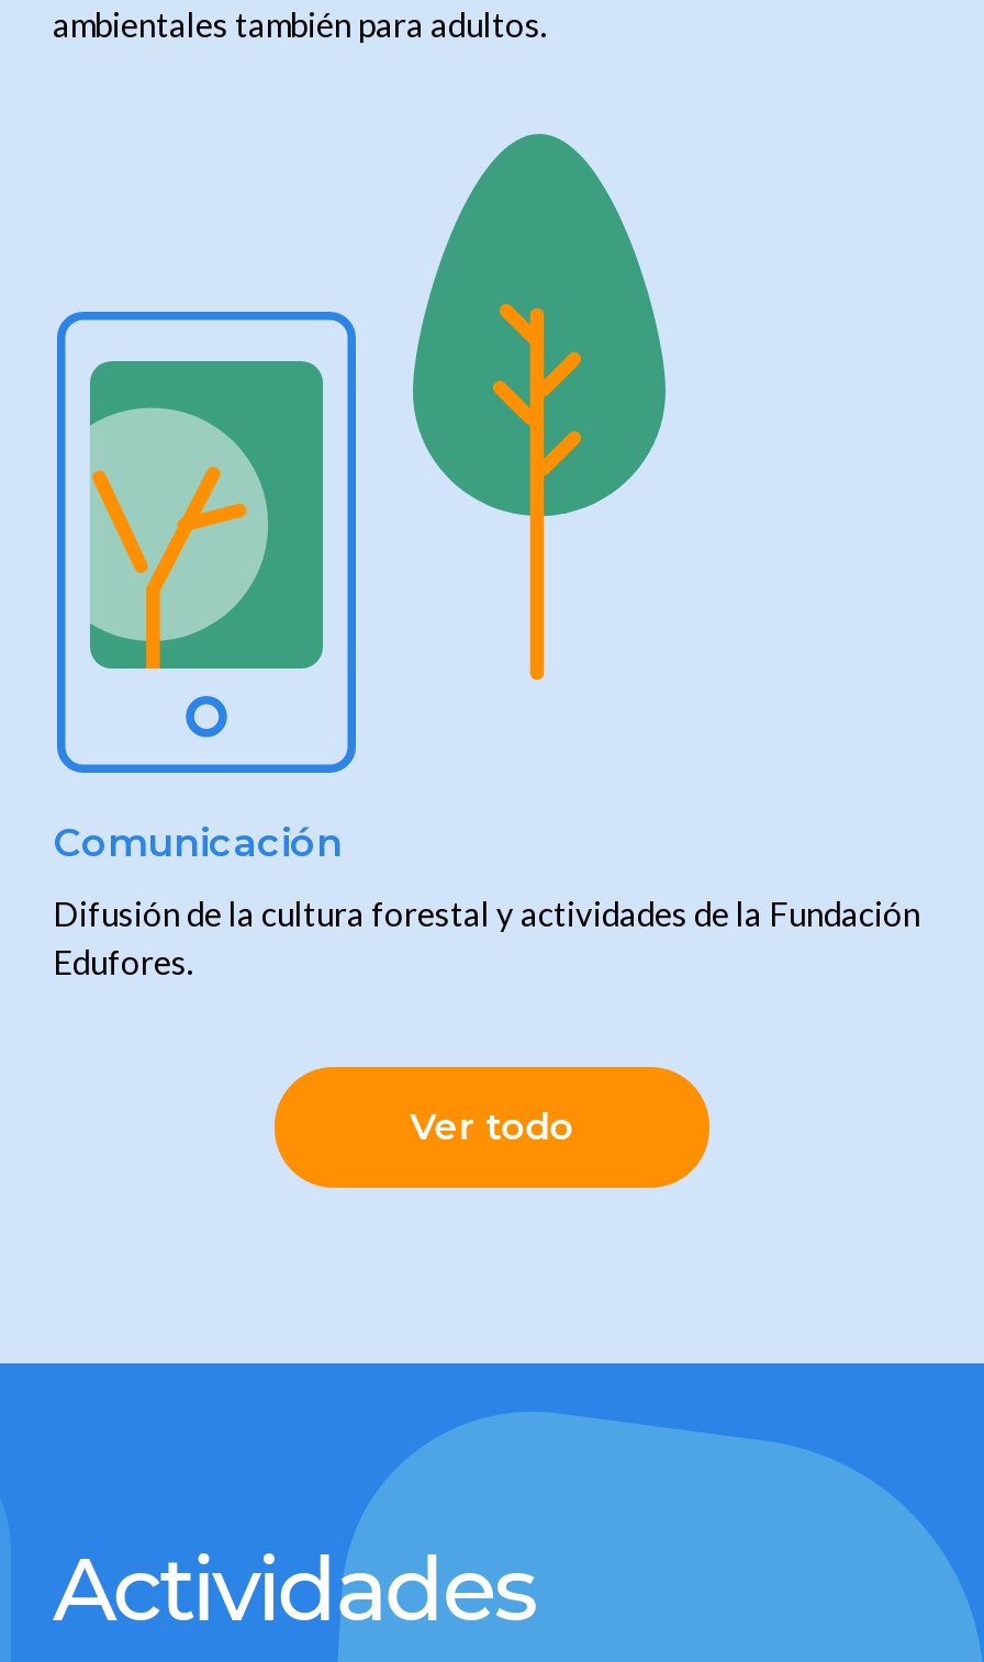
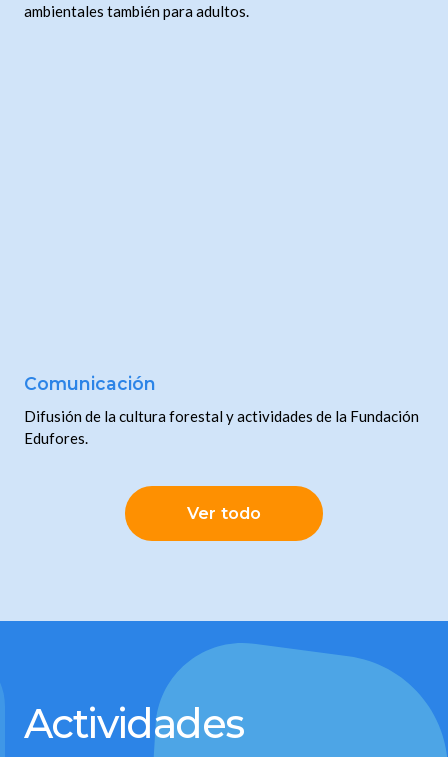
[411,132,668,683] [image] -> none
[55,310,358,775] [image] -> none

